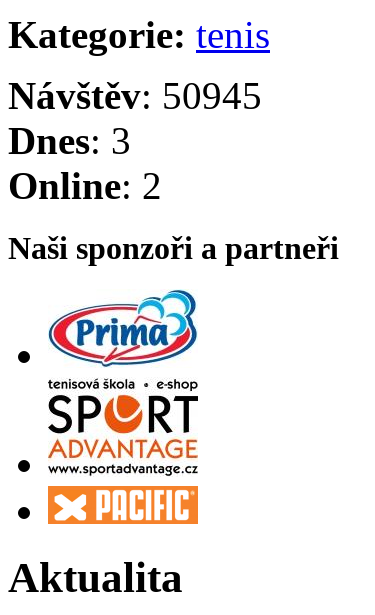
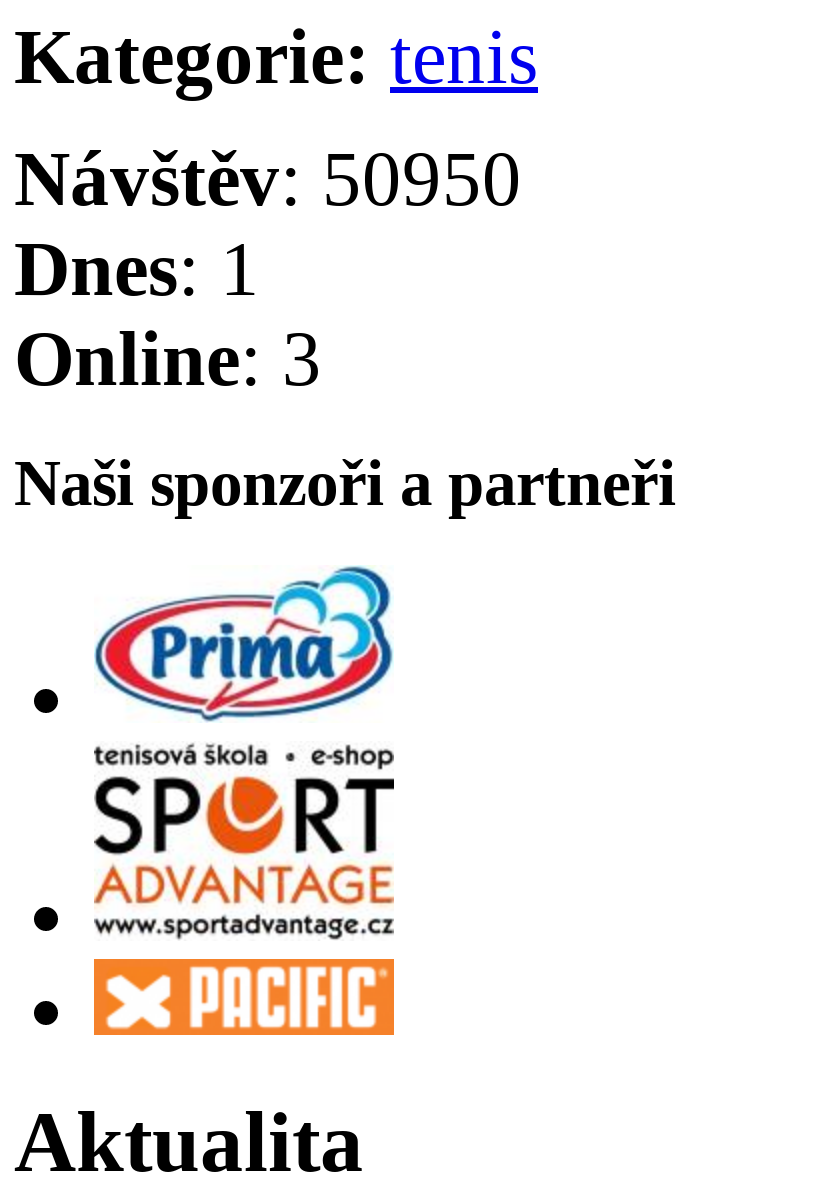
[8,74,262,117] Návštěv: 50945 -> [14,134,522,220] Návštěv: 50950
[8,119,131,162] Dnes: 3 -> [14,224,260,310] Dnes: 1
[8,164,162,207] Online: 2 -> [14,314,322,400] Online: 3

